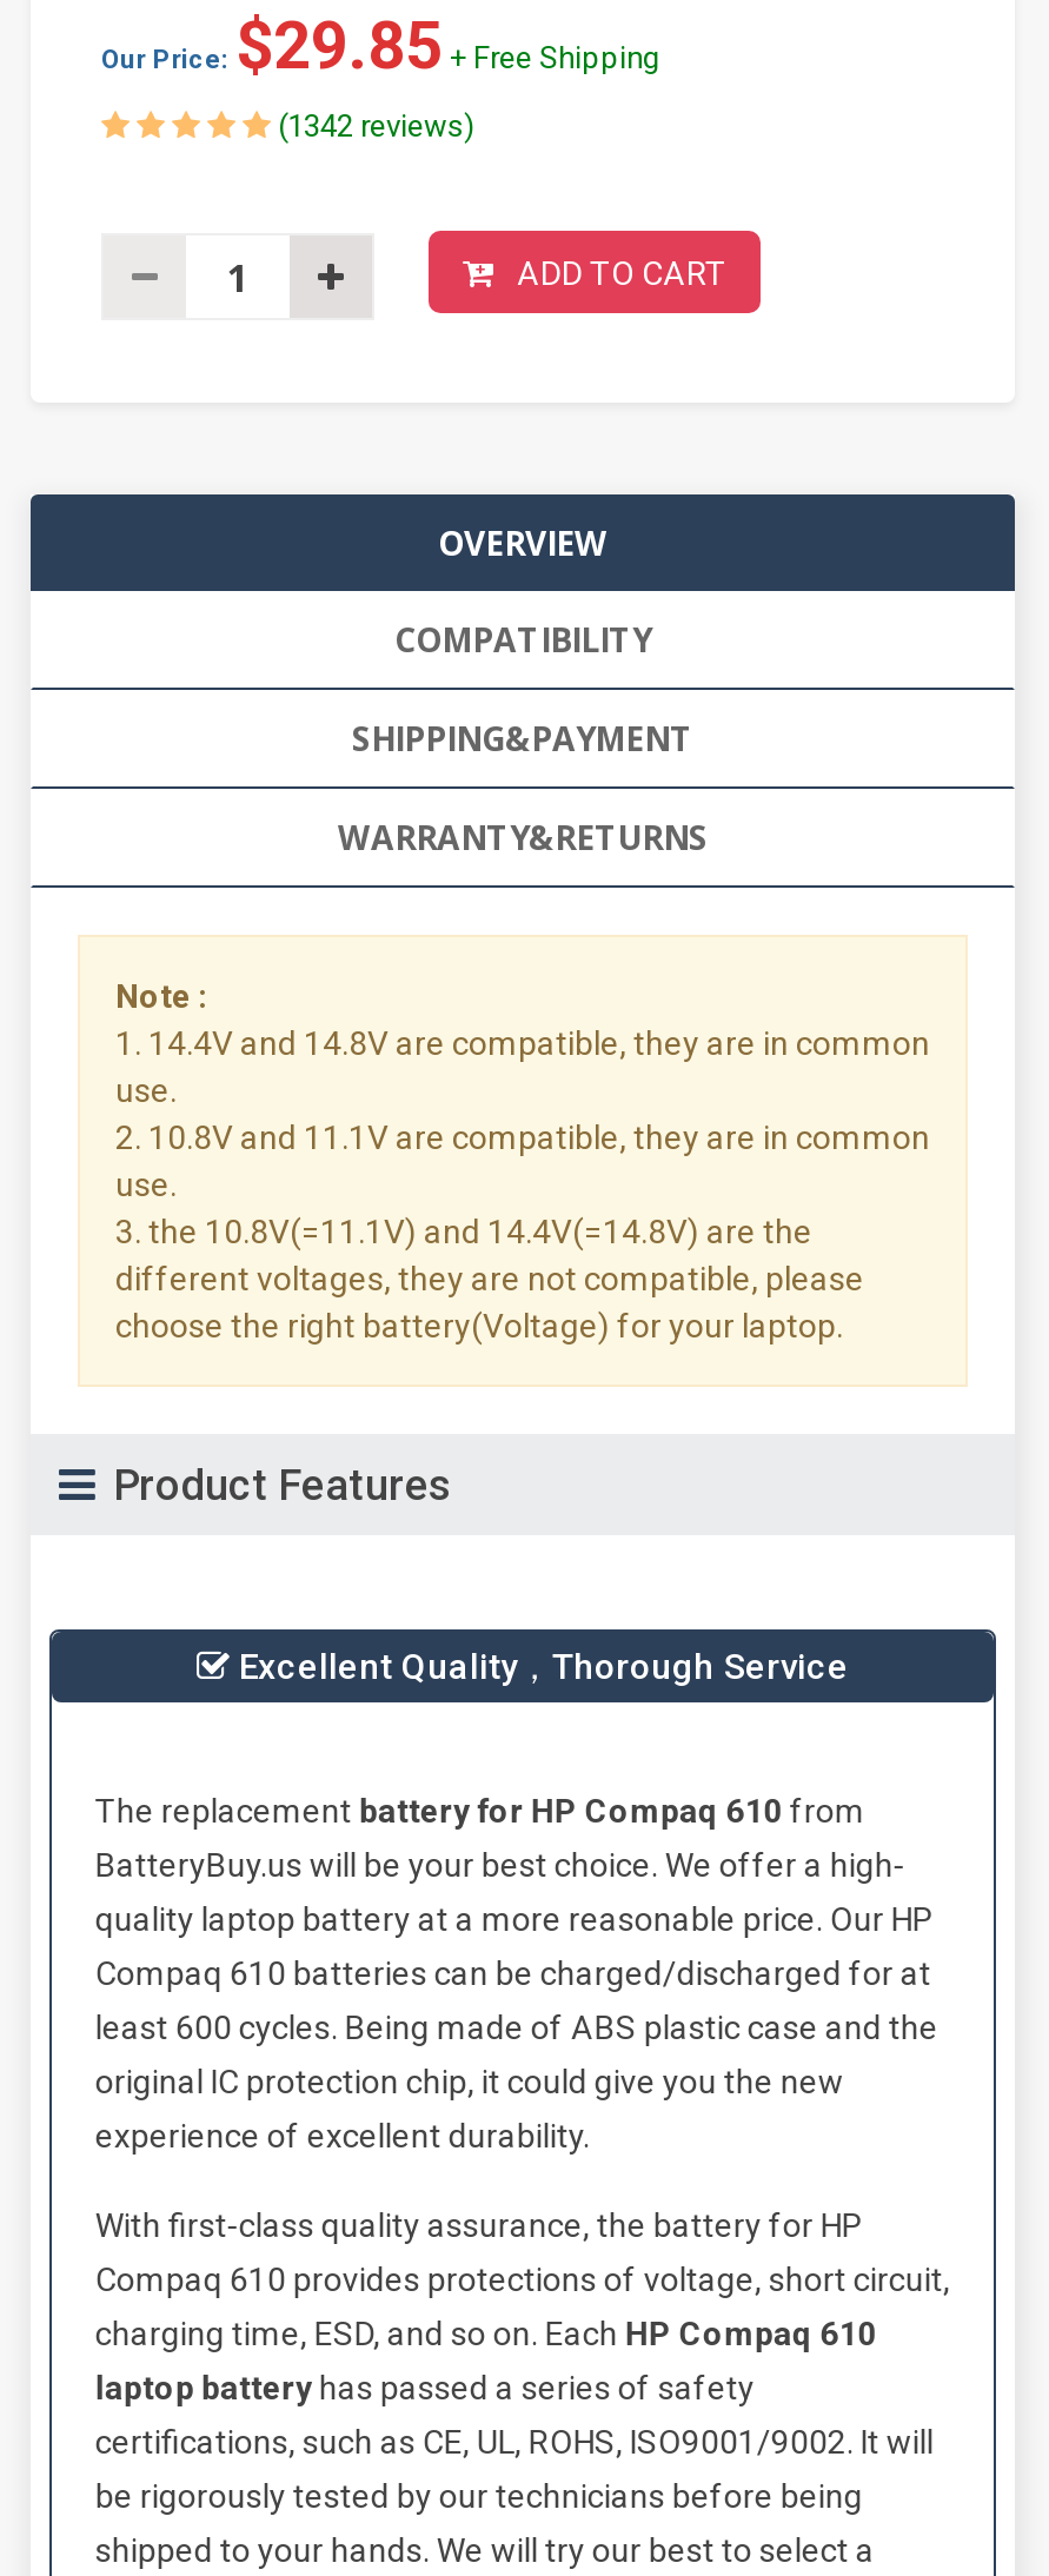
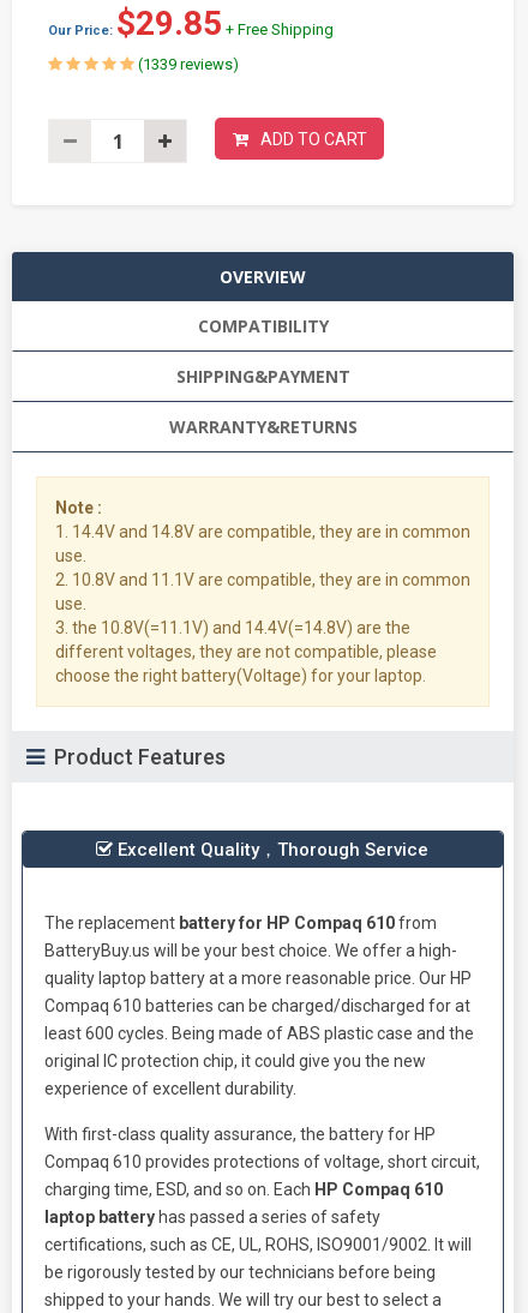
[271,108,476,144] (1342 reviews) -> [134,55,239,73] (1339 reviews)

